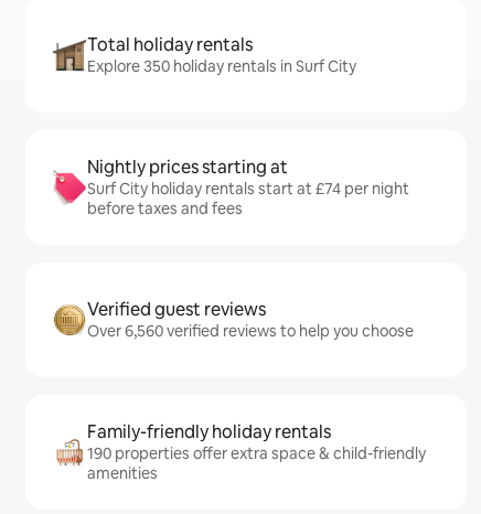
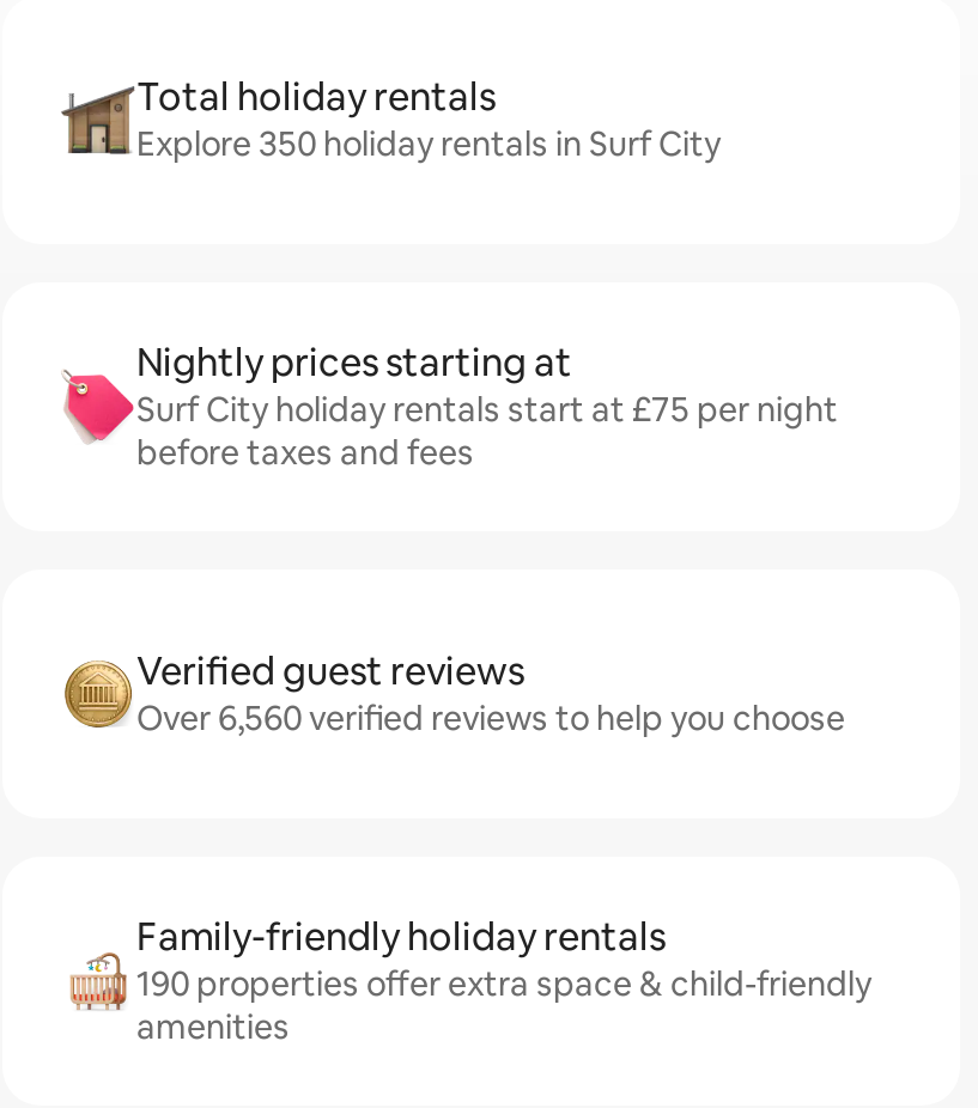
[87,179,409,199] Surf City holiday rentals start at £74 per night -> [136,388,838,431] Surf City holiday rentals start at £75 per night

